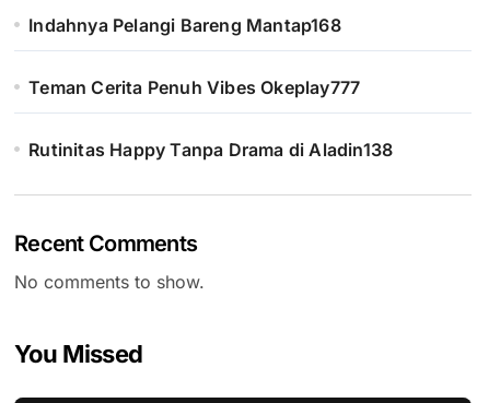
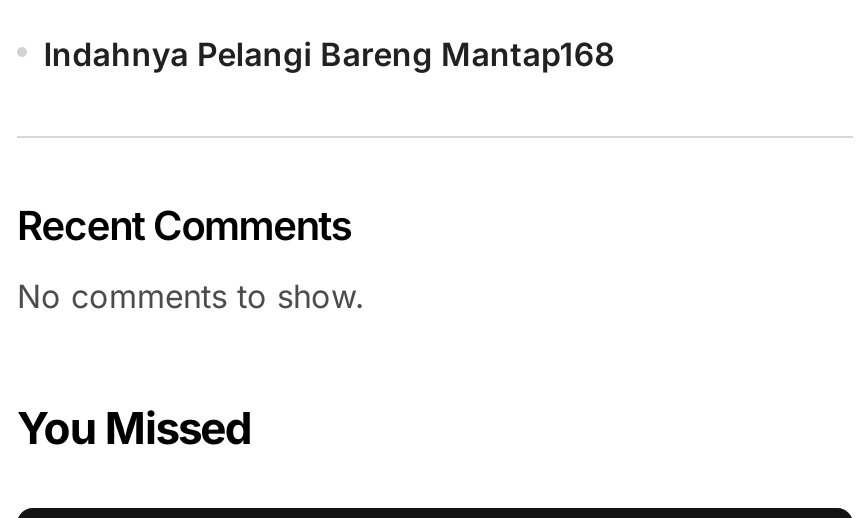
[29,77,393,161] Teman Cerita Penuh Vibes Okeplay777 | Rutinitas Happy Tanpa Drama di Aladin138 -> none

